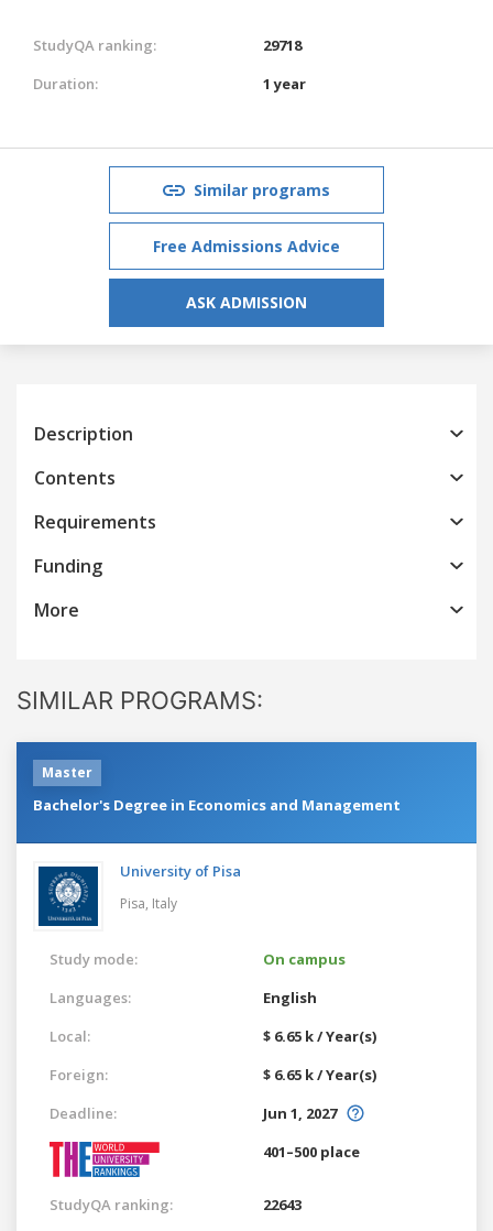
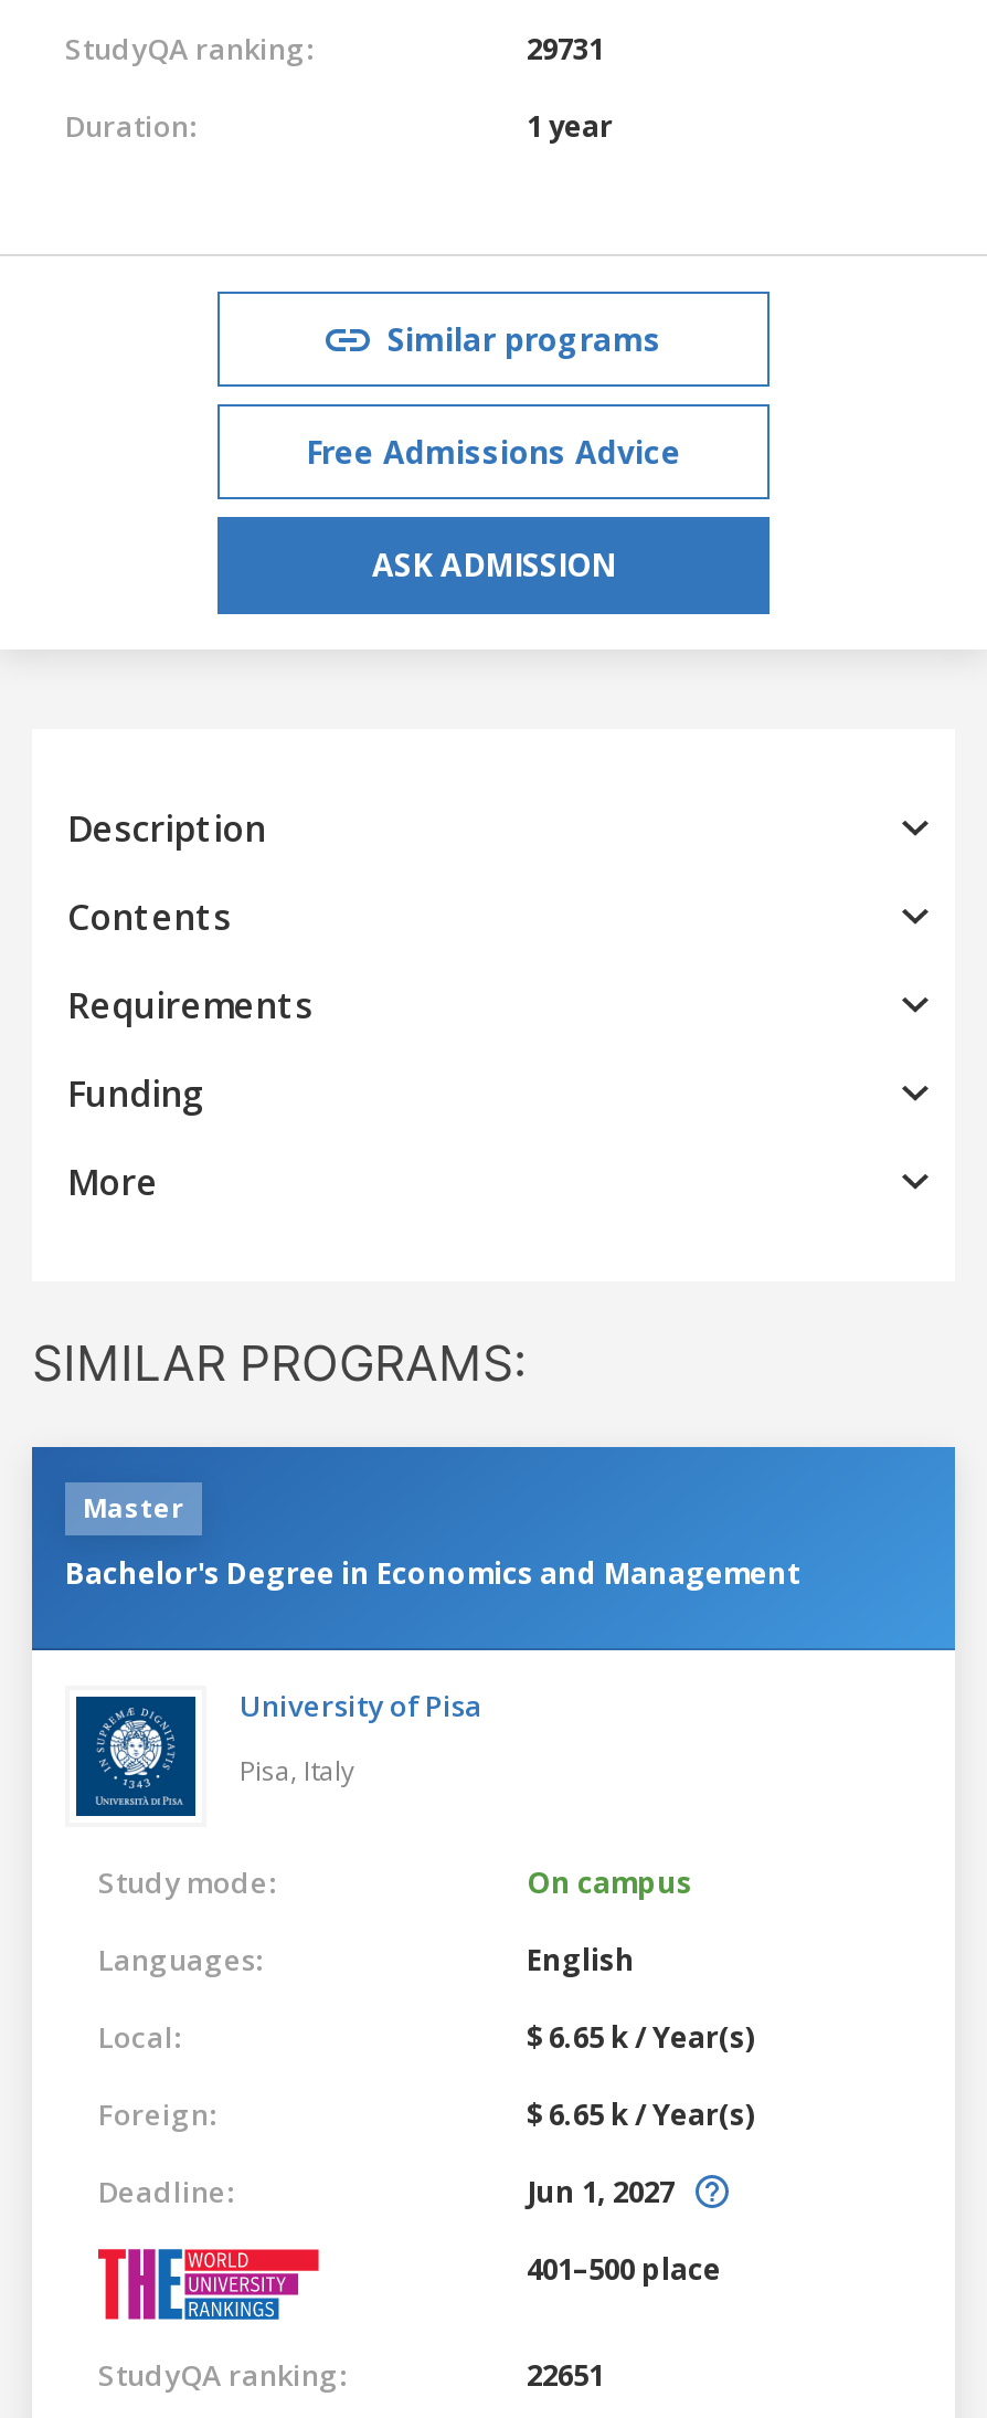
[263,35,302,55] 29718 -> [527,28,604,68] 29731
[263,1194,302,1214] 22643 -> [527,2355,604,2394] 22651

